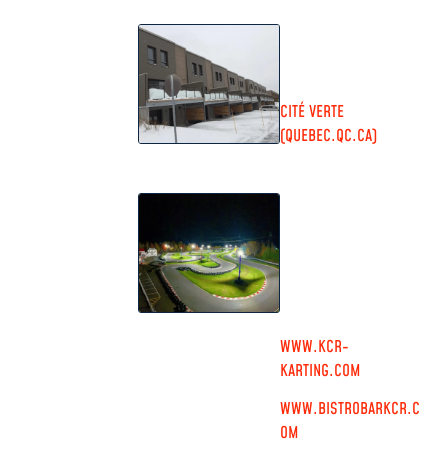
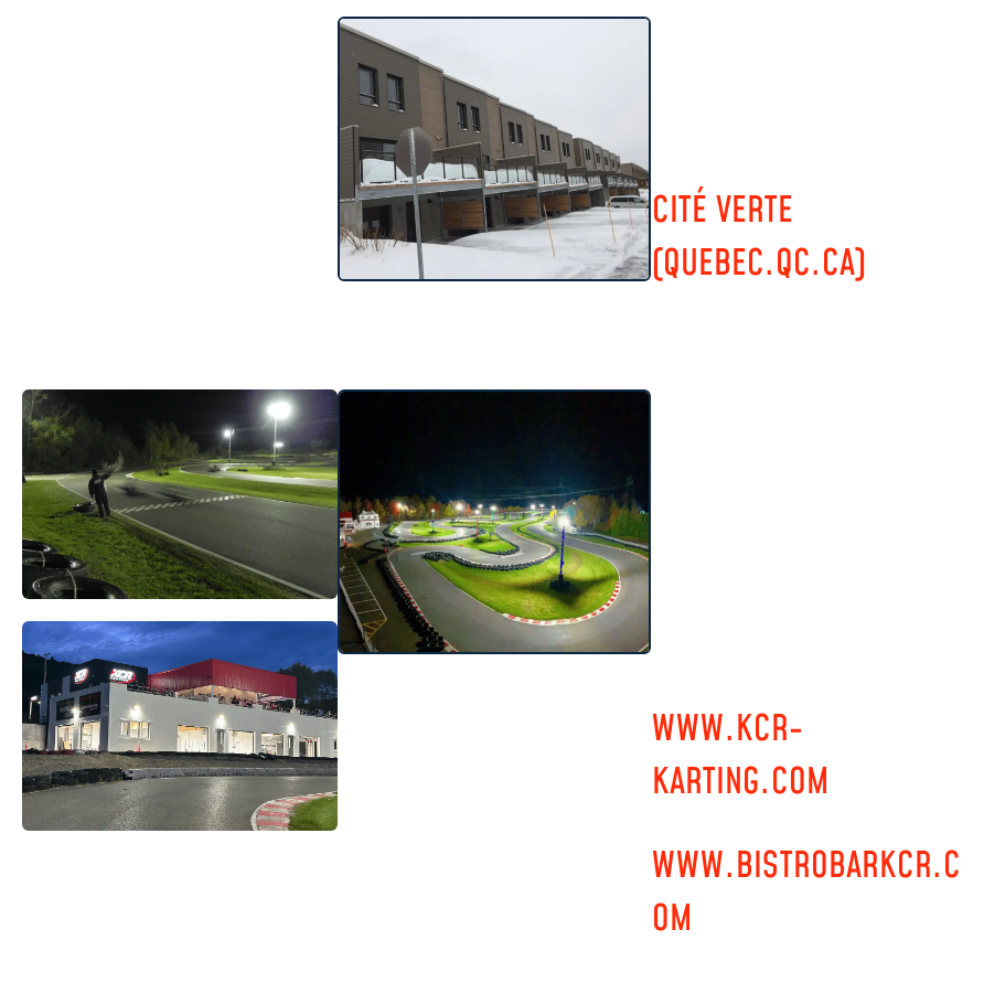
none -> [20,387,340,601] [image]
none -> [20,619,340,833] [image]

